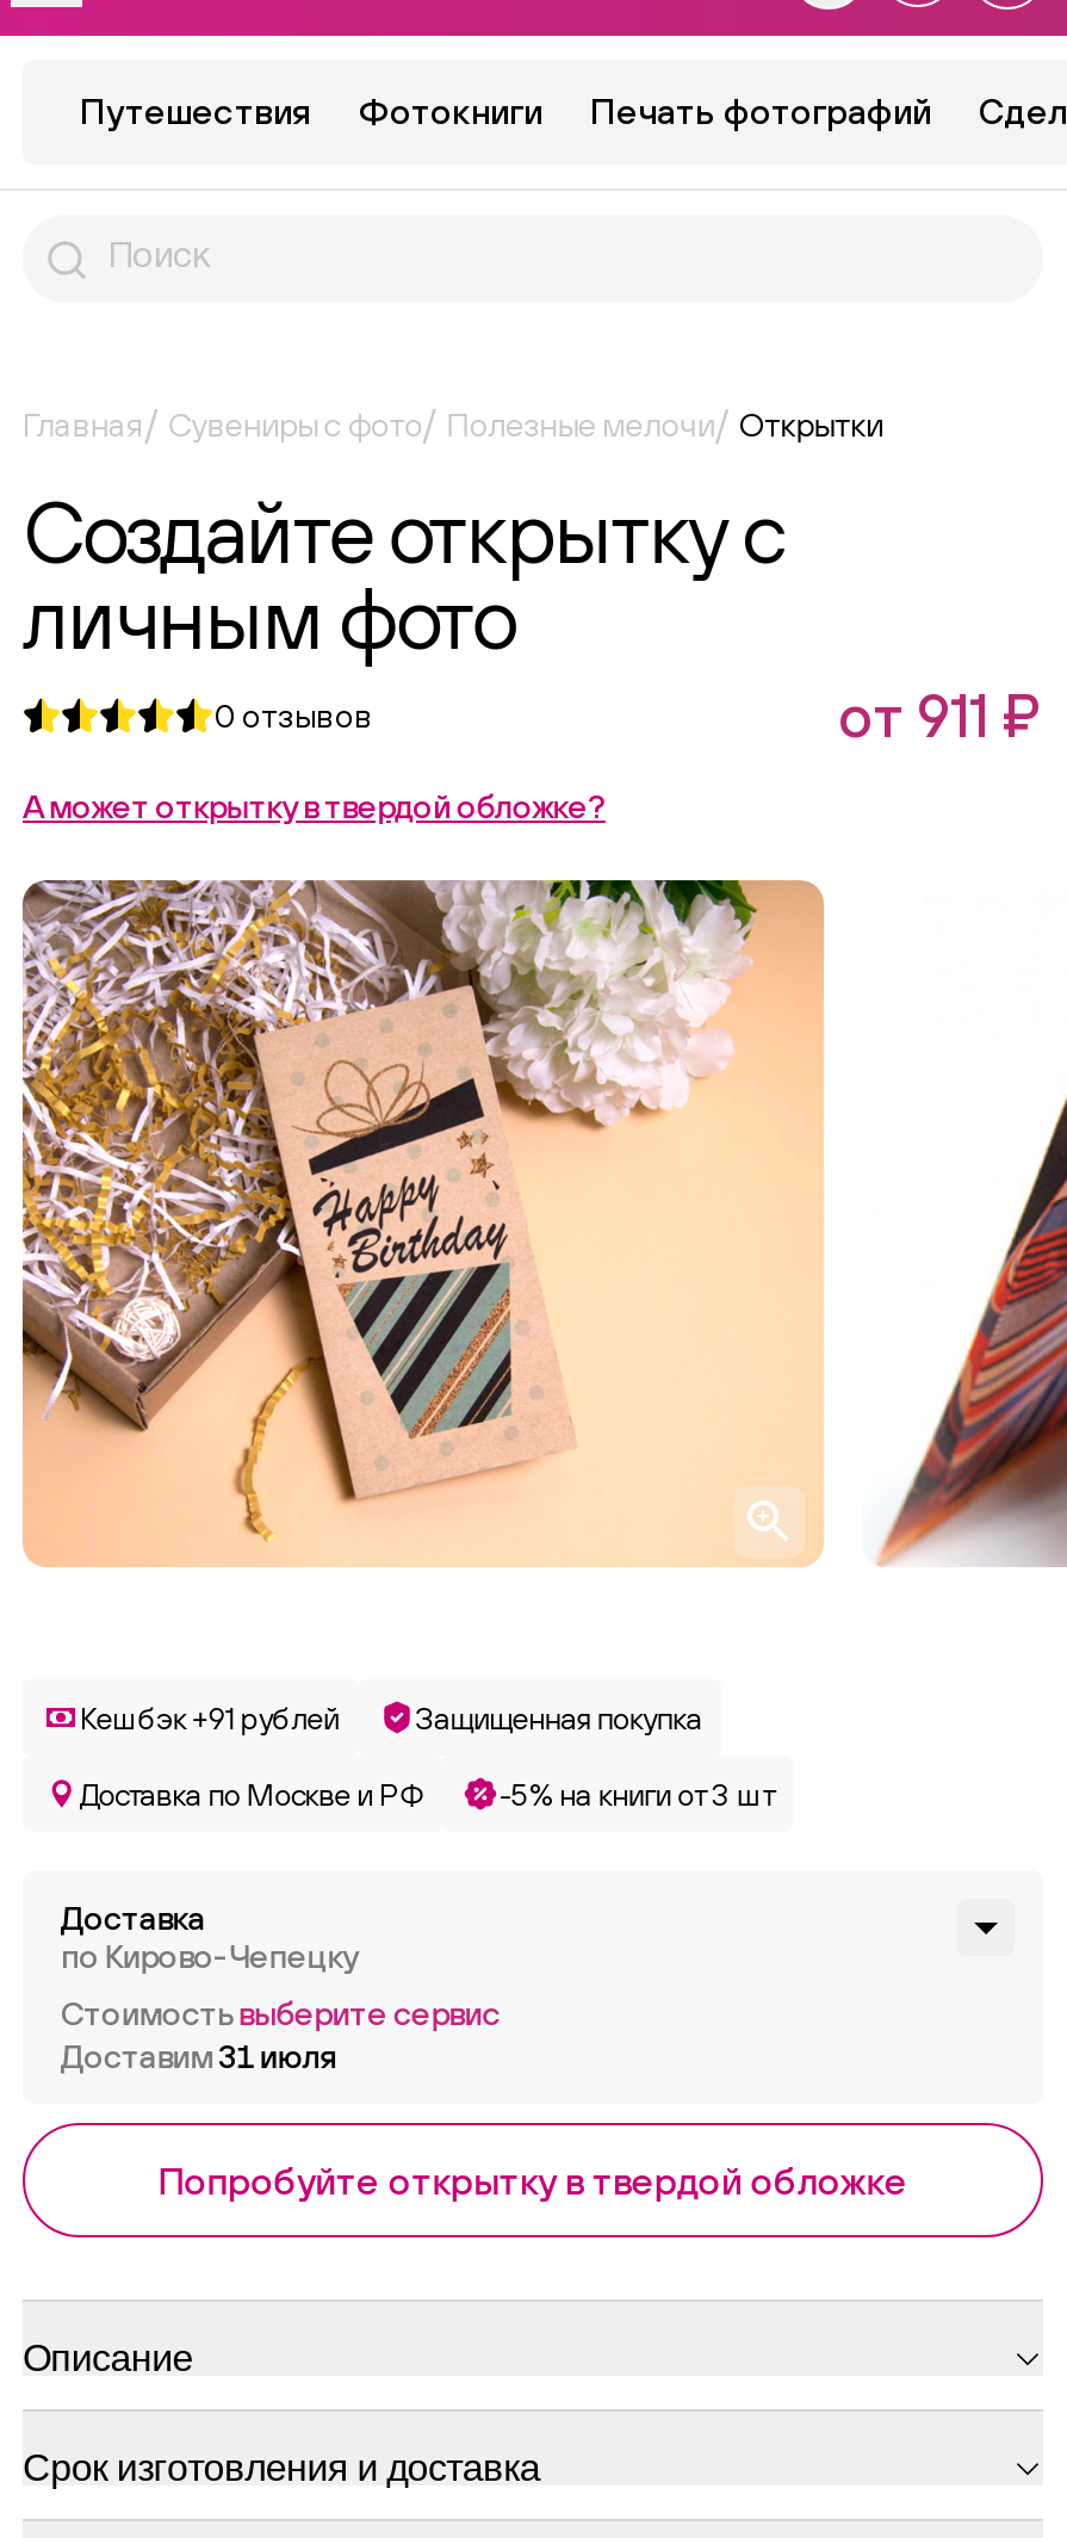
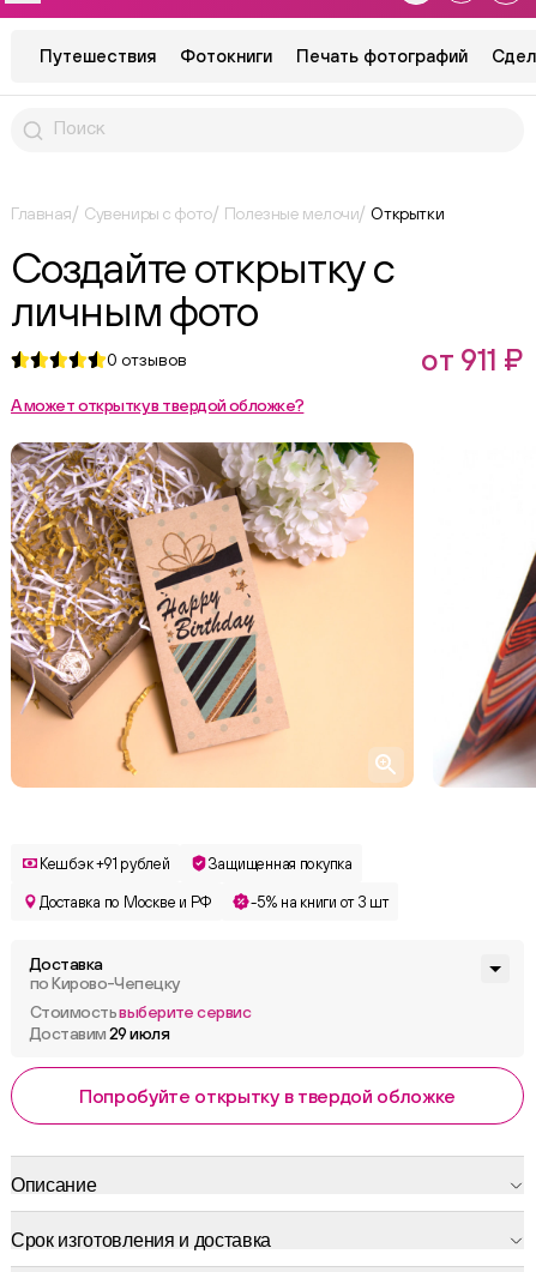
[61,2037,338,2075] Доставим 31 июля -> [30,1024,169,1043] Доставим 29 июля

